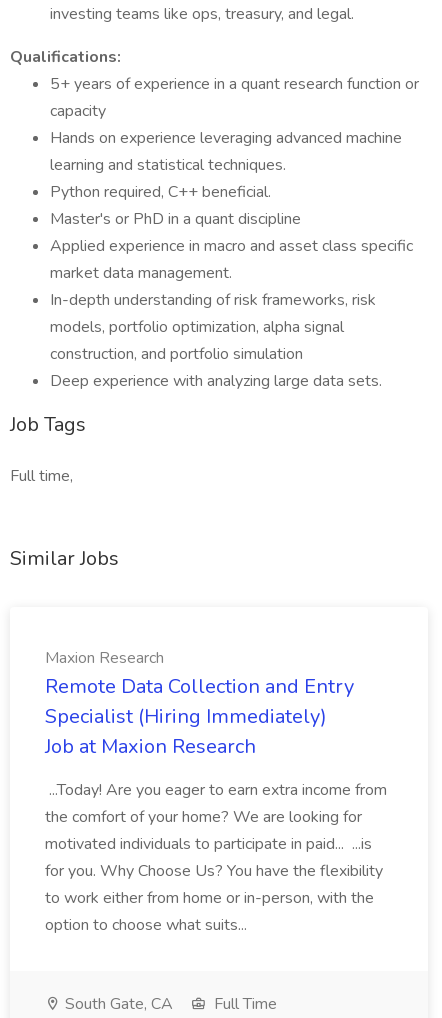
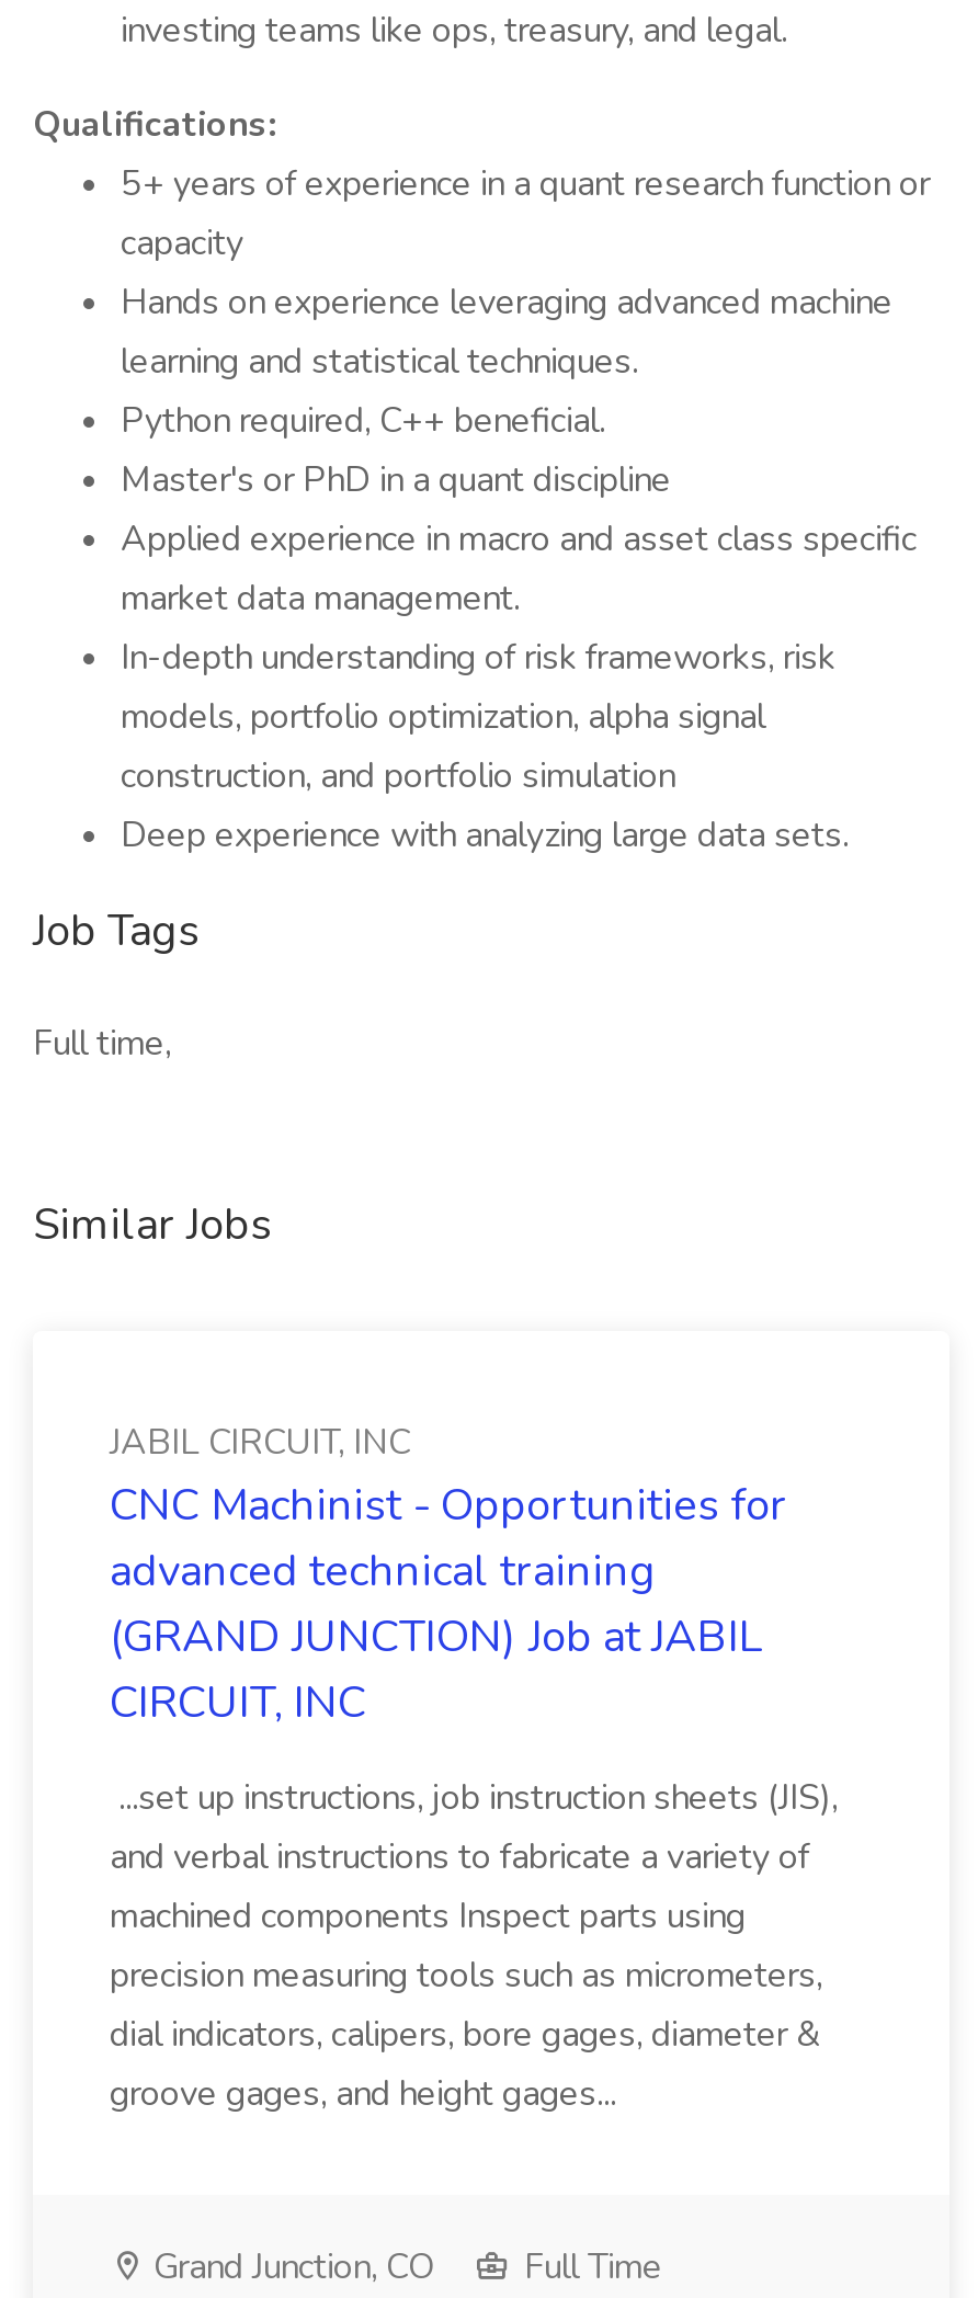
[45,647,354,760] Maxion Research | Remote Data Collection and Entry | Specialist (Hiring Immediately) | Job at Maxion Research -> [110,1419,787,1732] JABIL CIRCUIT, INC | CNC Machinist - Opportunities for | advanced technical training | (GRAND JUNCTION) Job at JABIL | CIRCUIT, INC
[45,779,387,936] ...Today! Are you eager to earn extra income from | the comfort of your home? We are looking for | motivated individuals to participate in paid... ...is | for you. Why Choose Us? You have the flexibility | to work either from home or in-person, with the | option to choose what suits... -> [110,1774,838,2118] ...set up instructions, job instruction sheets (JIS), | and verbal instructions to fabricate a variety of | machined components Inspect parts using | precision measuring tools such as micrometers, | dial indicators, calipers, bore gages, diameter & | groove gages, and height gages...
[61,993,173,1015] South Gate, CA -> [145,2243,434,2291] Grand Junction, CO

